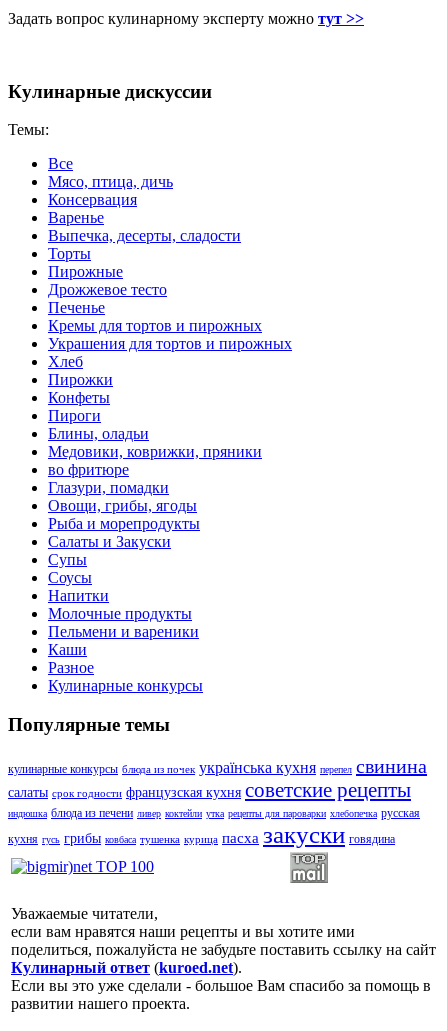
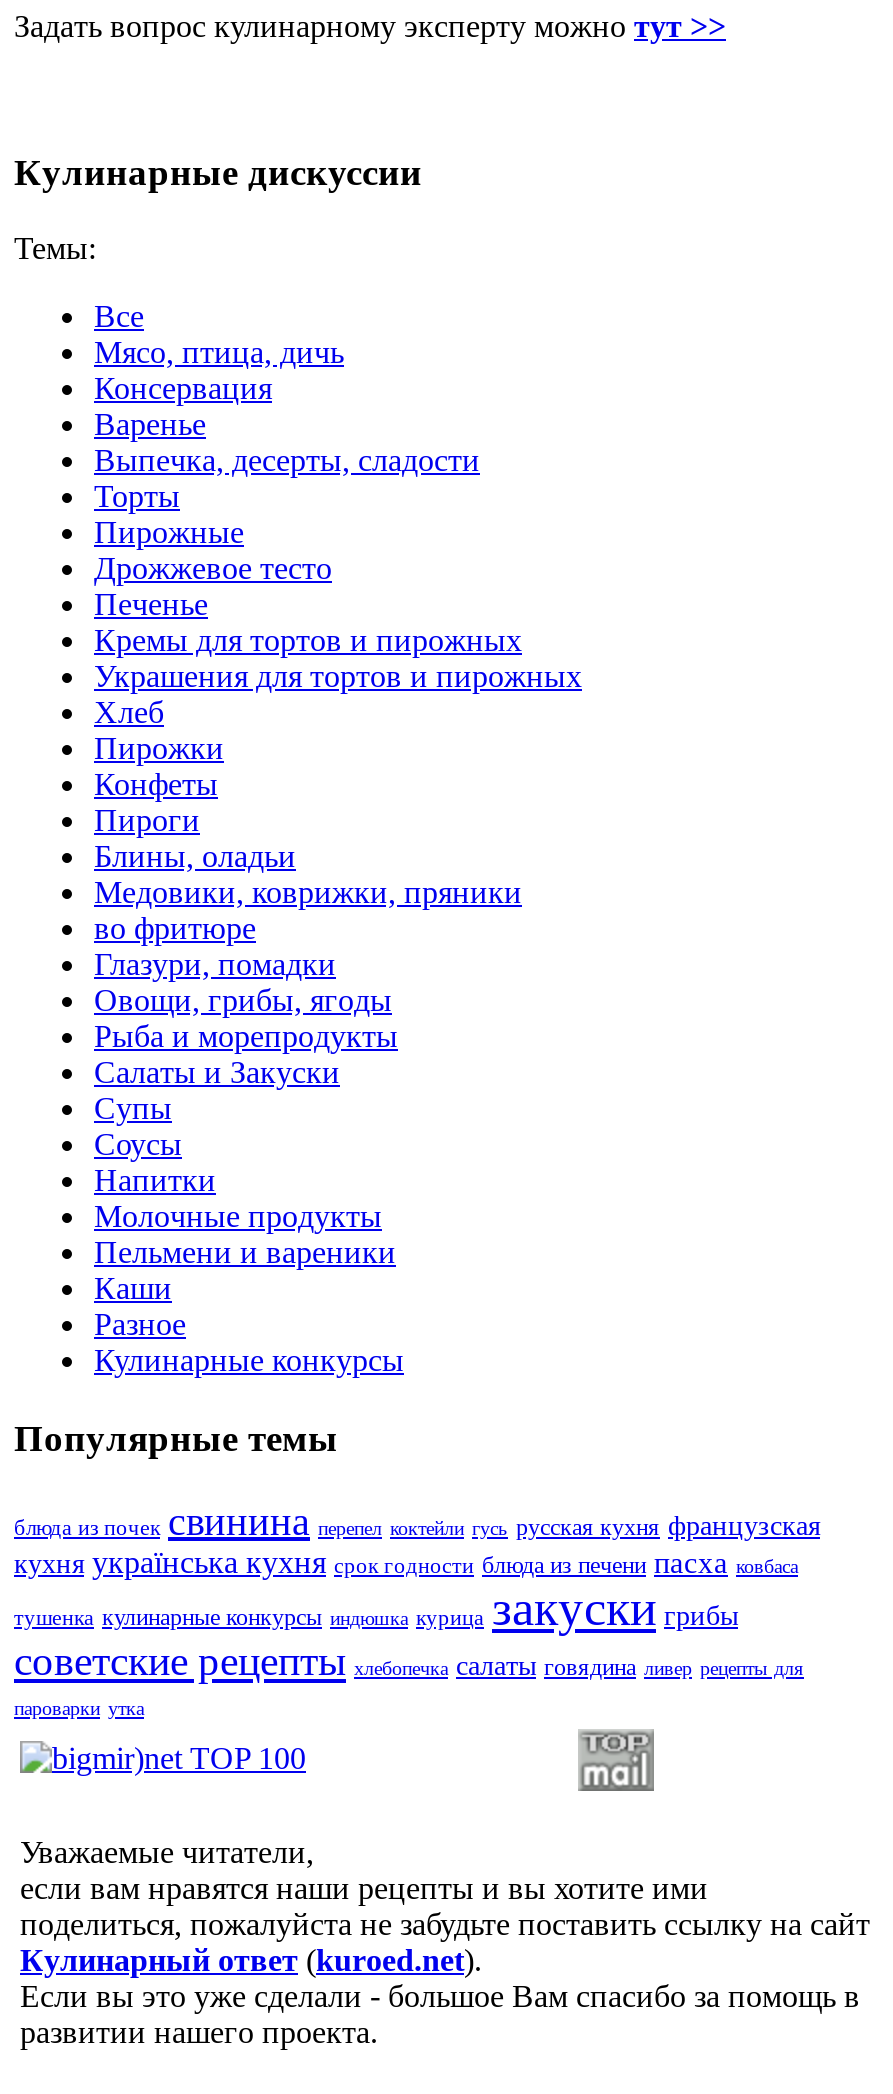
[8,755,427,848] кулинарные конкурсы блюда из почек українська кухня перепел свинина | салаты срок годности французская кухня советские рецепты | индюшка блюда из печени ливер коктейли утка рецепты для пароварки хлебопечка русская | кухня гусь грибы ковбаса тушенка курица пасха закуски говядина -> [14,1499,820,1719] блюда из почек свинина перепел коктейли гусь русская кухня французская | кухня українська кухня срок годности блюда из печени пасха ковбаса | тушенка кулинарные конкурсы индюшка курица закуски грибы | советские рецепты хлебопечка салаты говядина ливер рецепты для | пароварки утка

